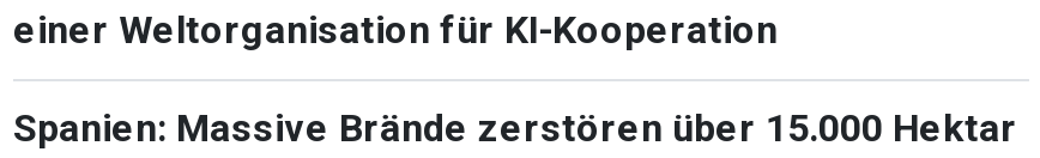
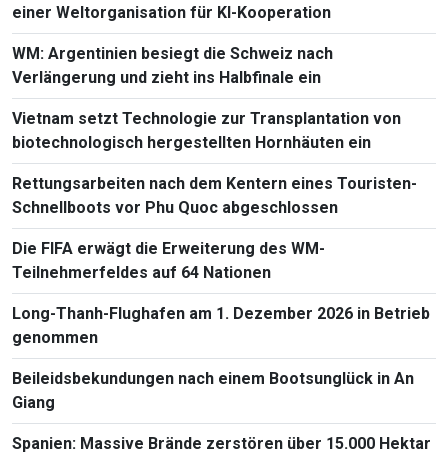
none -> [12,44,430,412] WM: Argentinien besiegt die Schweiz nach | Verlängerung und zieht ins Halbfinale ein | Vietnam setzt Technologie zur Transplantation von | biotechnologisch hergestellten Hornhäuten ein | Rettungsarbeiten nach dem Kentern eines Touristen- | Schnellboots vor Phu Quoc abgeschlossen | Die FIFA erwägt die Erweiterung des WM- | Teilnehmerfeldes auf 64 Nationen | Long-Thanh-Flughafen am 1. Dezember 2026 in Betrieb | genommen | Beileidsbekundungen nach einem Bootsunglück in An | Giang

